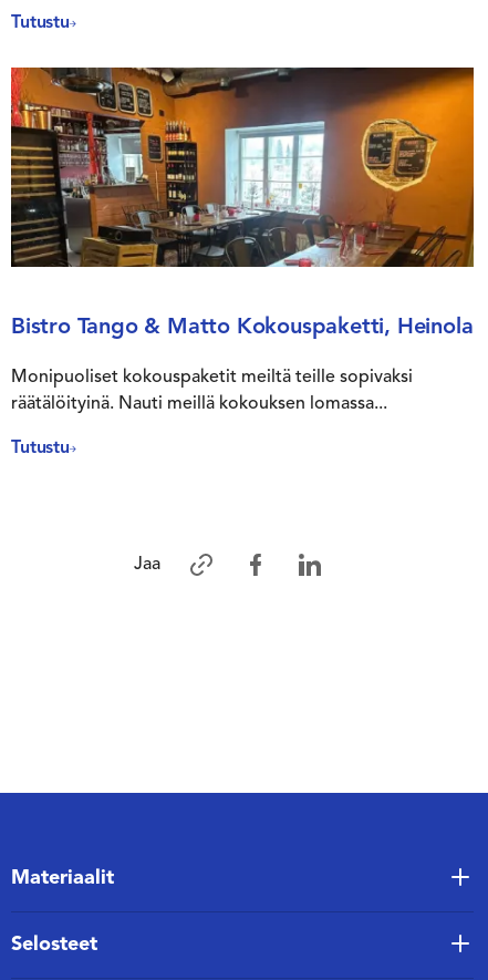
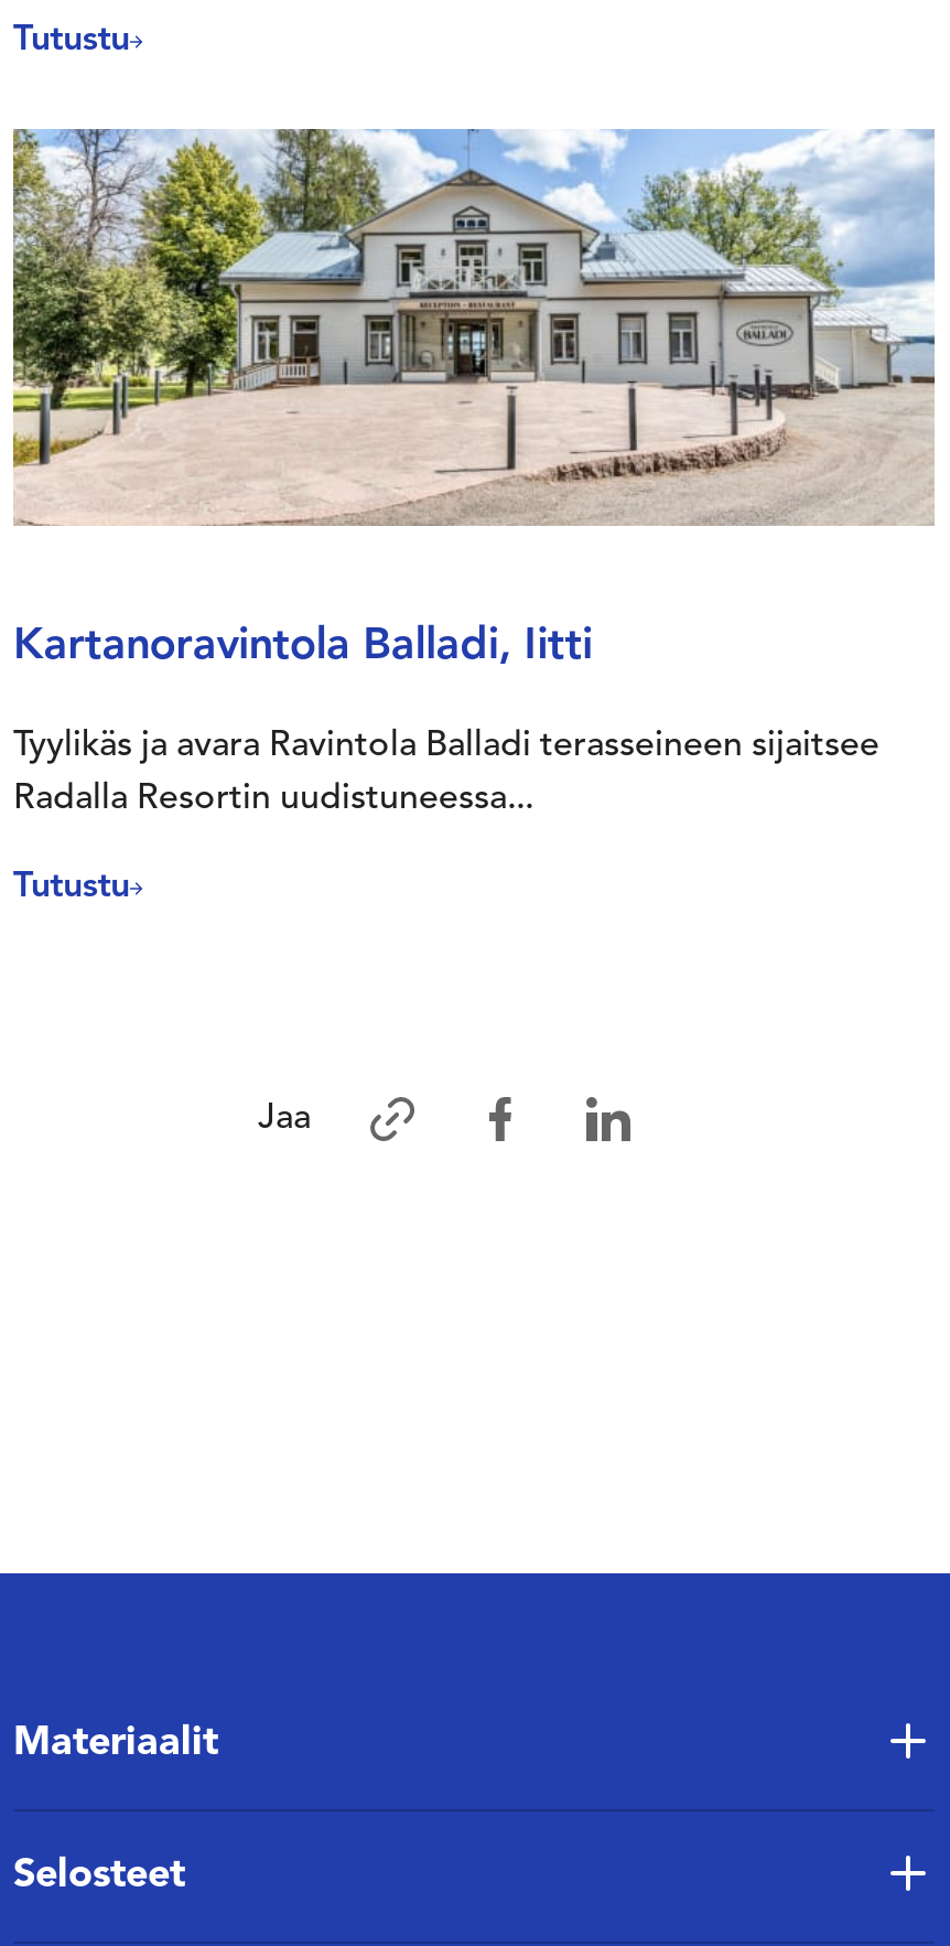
[10,66,475,268] [image] -> [11,127,937,526] [image]
[11,317,473,339] Bistro Tango & Matto Kokouspaketti, Heinola -> [13,625,592,669] Kartanoravintola Balladi, Iitti
[11,369,413,386] Monipuoliset kokouspaketit meiltä teille sopivaksi -> [13,729,879,764] Tyylikäs ja avara Ravintola Balladi terasseineen sijaitsee
[11,395,387,413] räätälöityinä. Nauti meillä kokouksen lomassa... -> [13,782,533,817] Radalla Resortin uudistuneessa...

